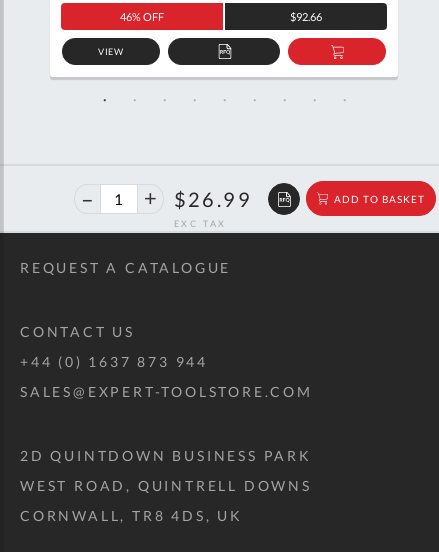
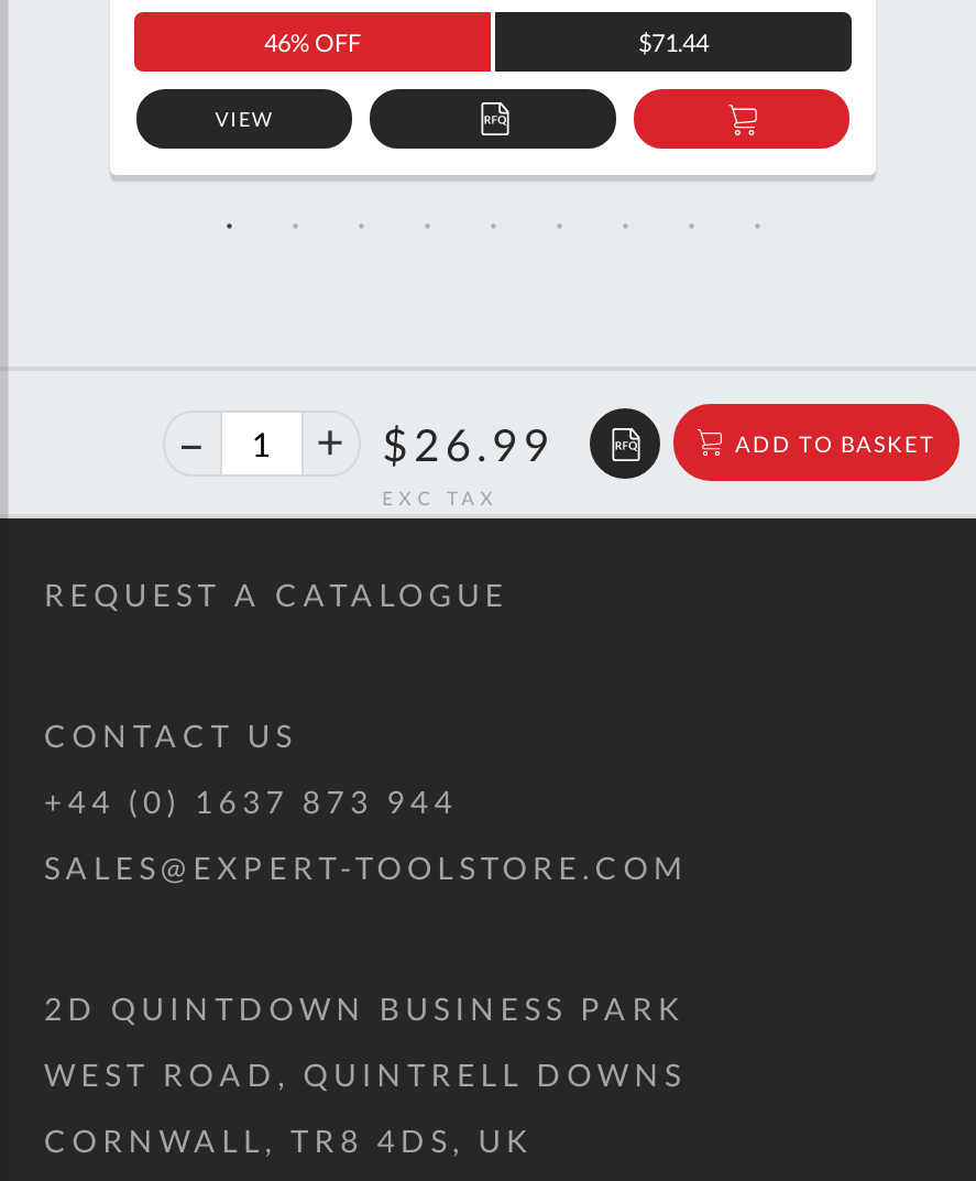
[290,10,322,23] $92.66 -> [638,28,709,56] $71.44

